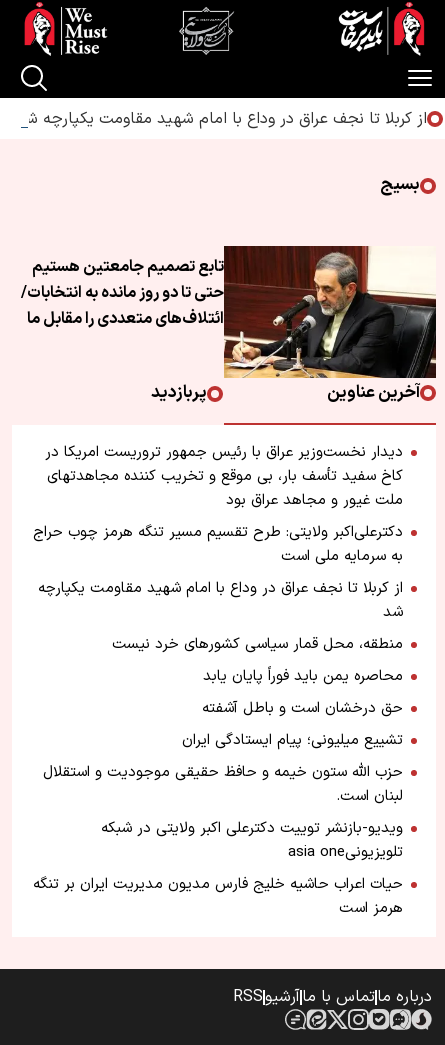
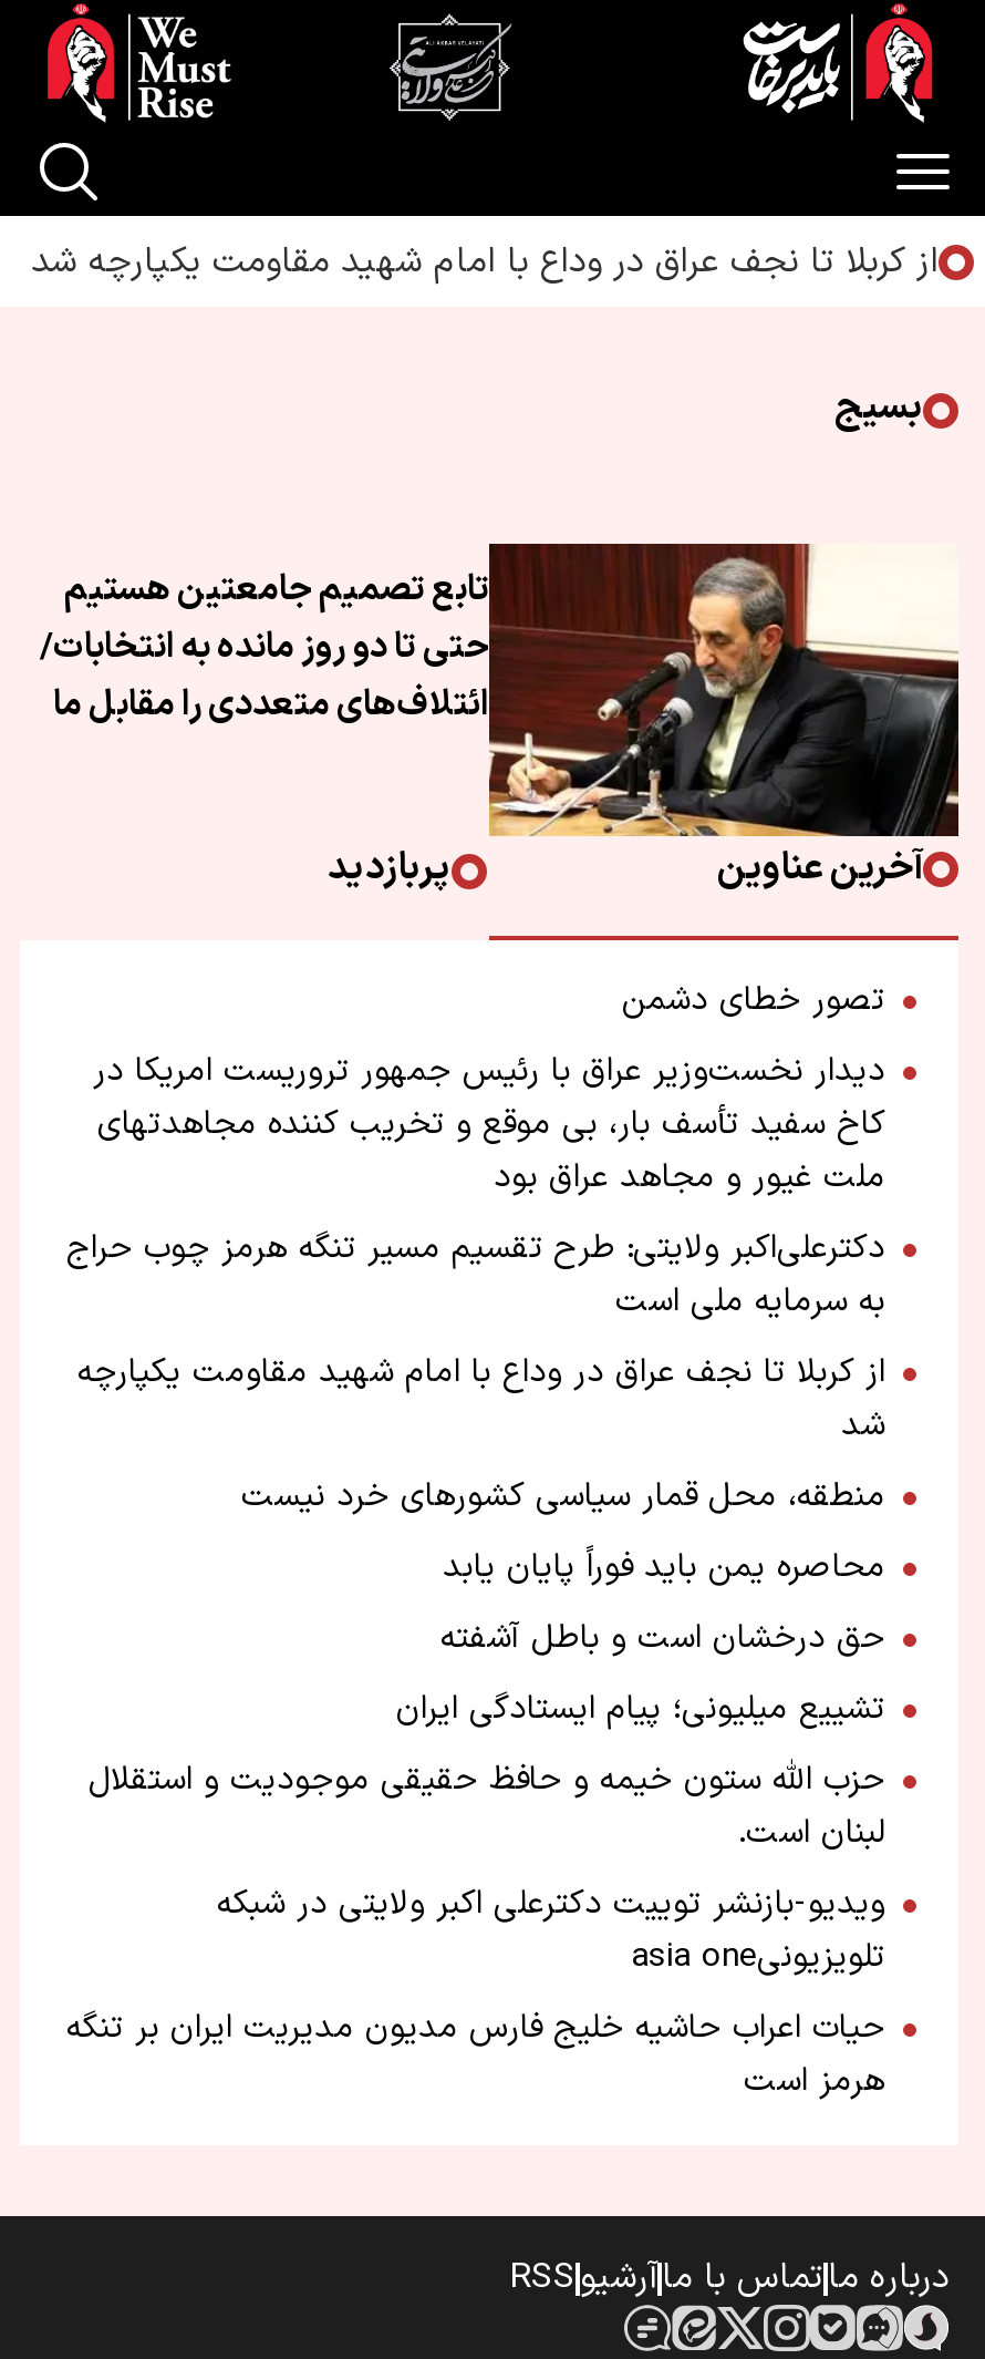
none -> [622,977,885,1028] تصور خطای دشمن

